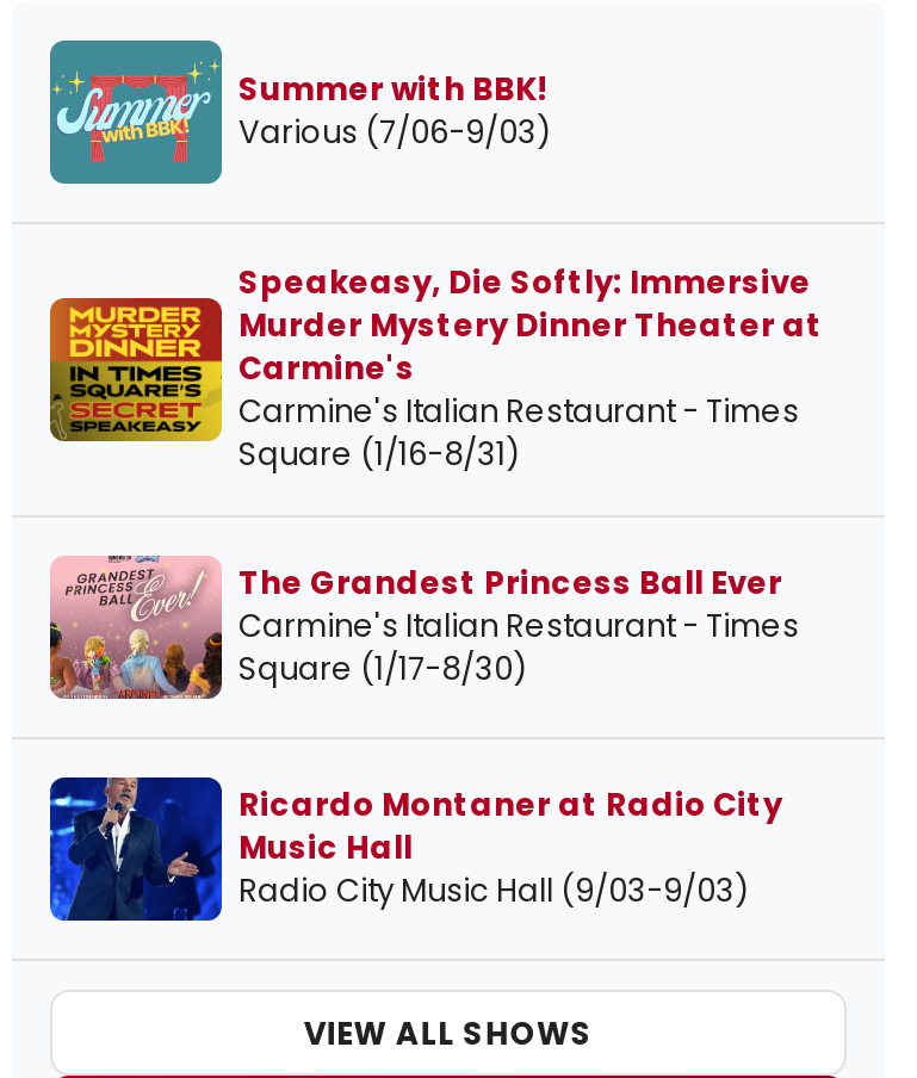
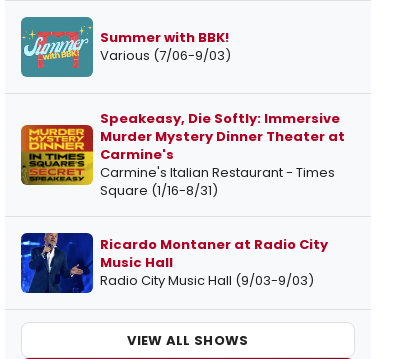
[48,556,799,701] [image] | The Grandest Princess Ball Ever | Carmine's Italian Restaurant - Times | Square (1/17-8/30) -> none

